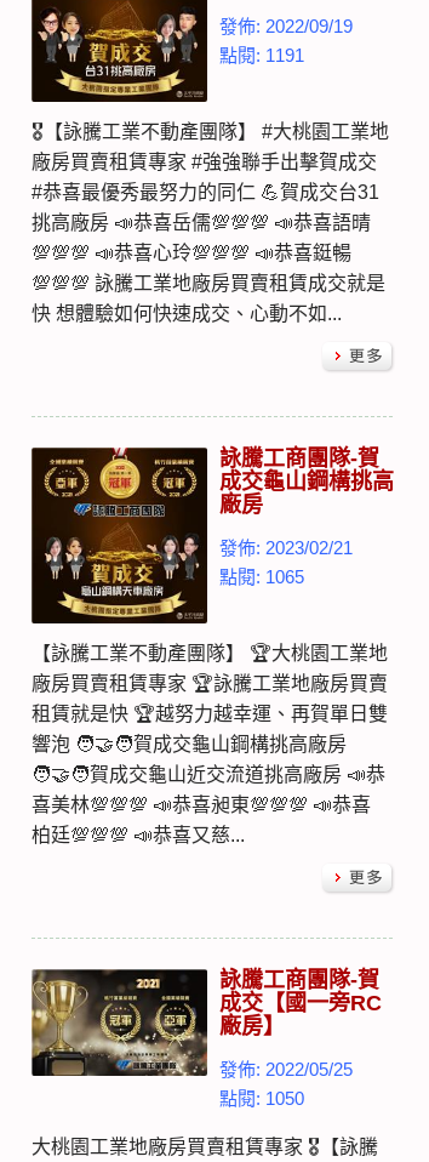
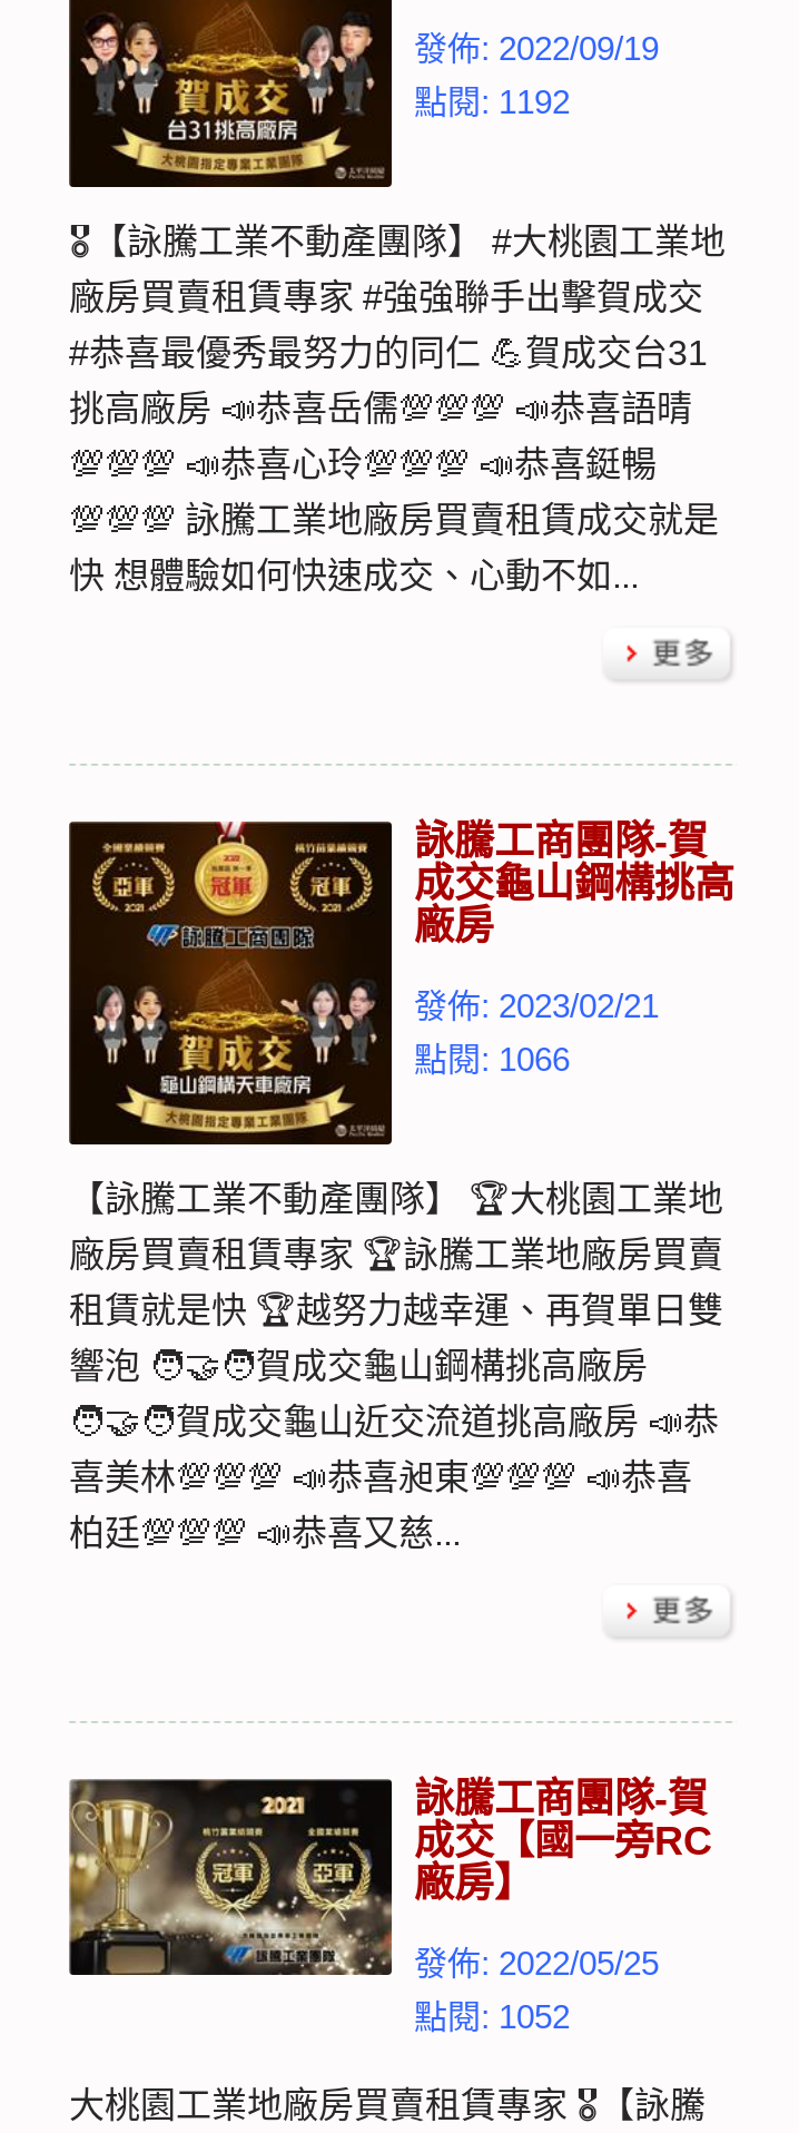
[219,44,304,65] 點閱: 1191 -> [414,81,570,119] 點閱: 1192
[219,566,304,586] 點閱: 1065 -> [414,1039,570,1077] 點閱: 1066
[219,1087,304,1108] 點閱: 1050 -> [414,1996,570,2034] 點閱: 1052

